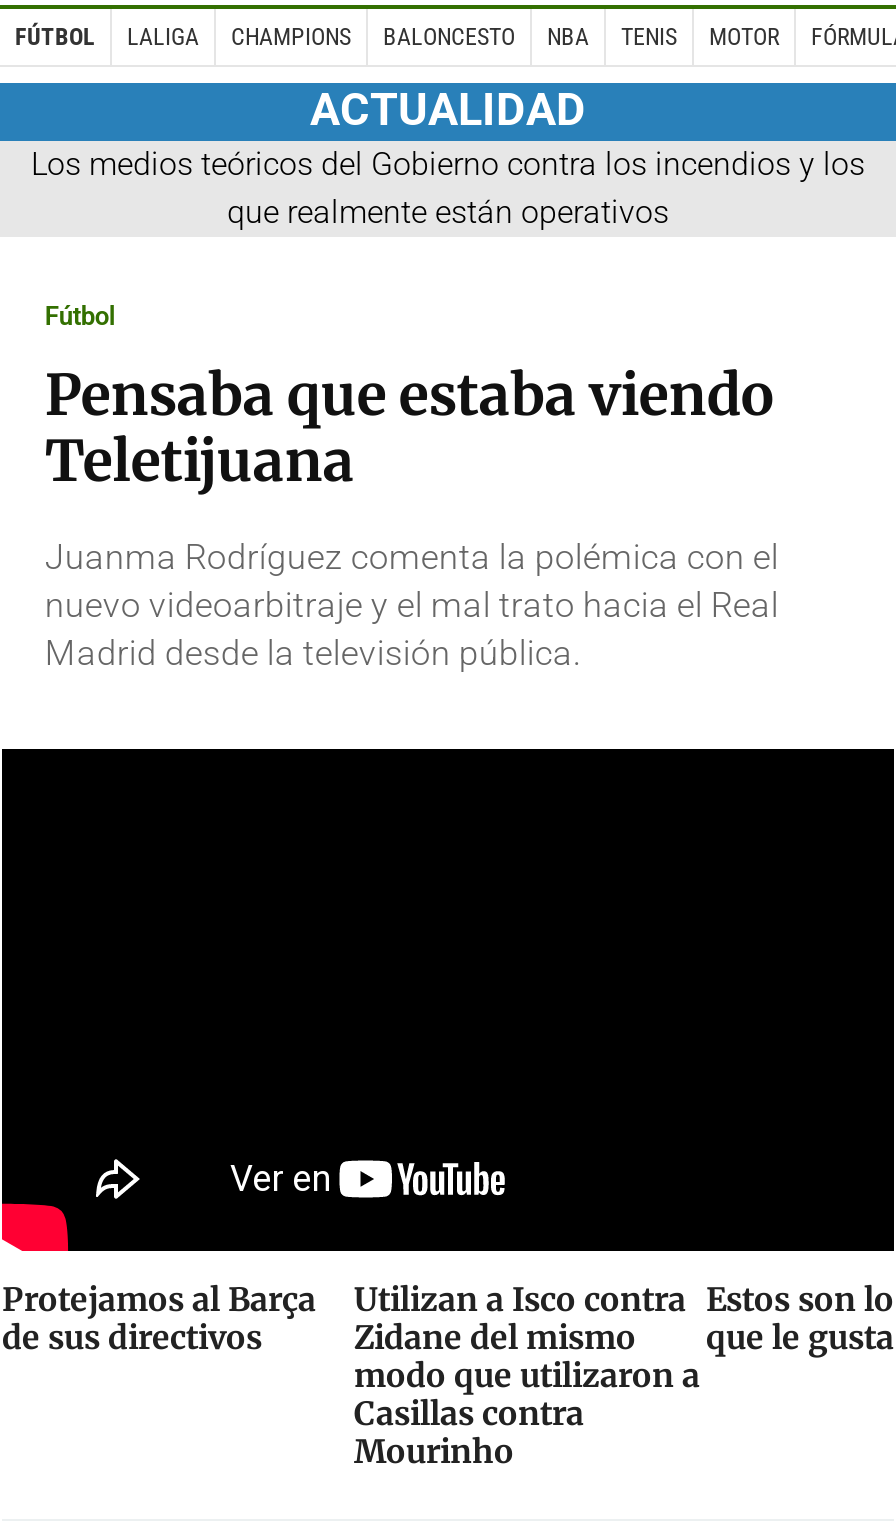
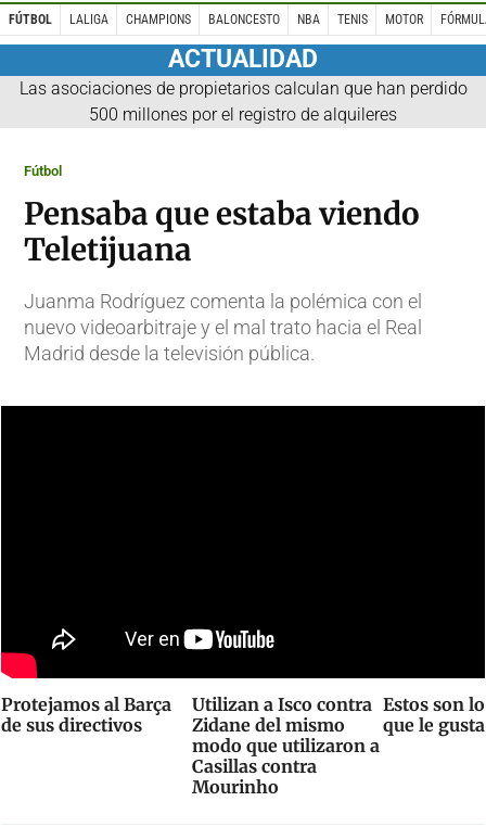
[31,144,865,230] Los medios teóricos del Gobierno contra los incendios y los | que realmente están operativos -> [19,78,467,124] Las asociaciones de propietarios calculan que han perdido | 500 millones por el registro de alquileres

